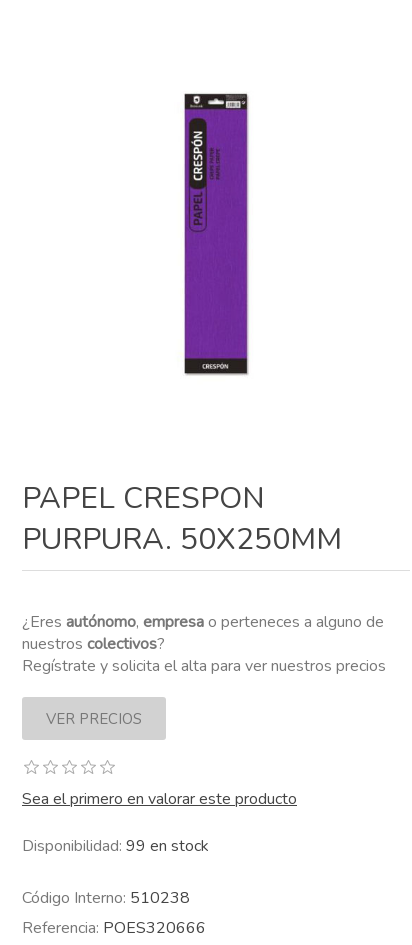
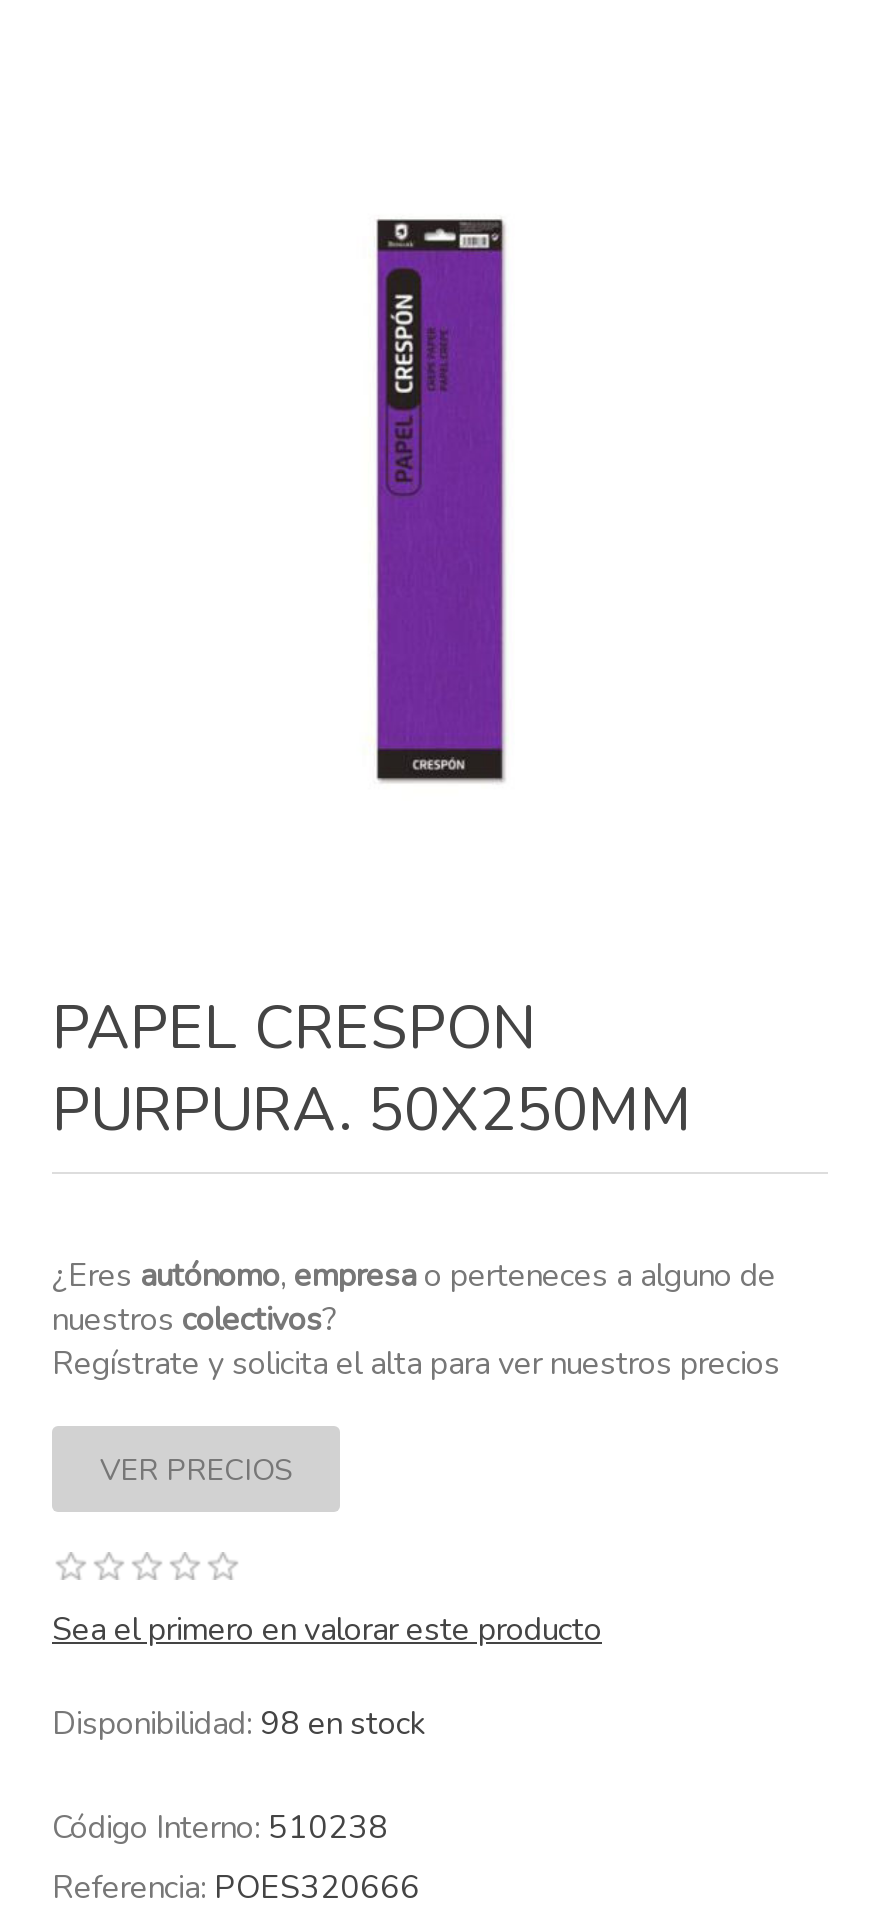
[22,835,209,857] Disponibilidad: 99 en stock -> [52,1702,426,1746] Disponibilidad: 98 en stock

